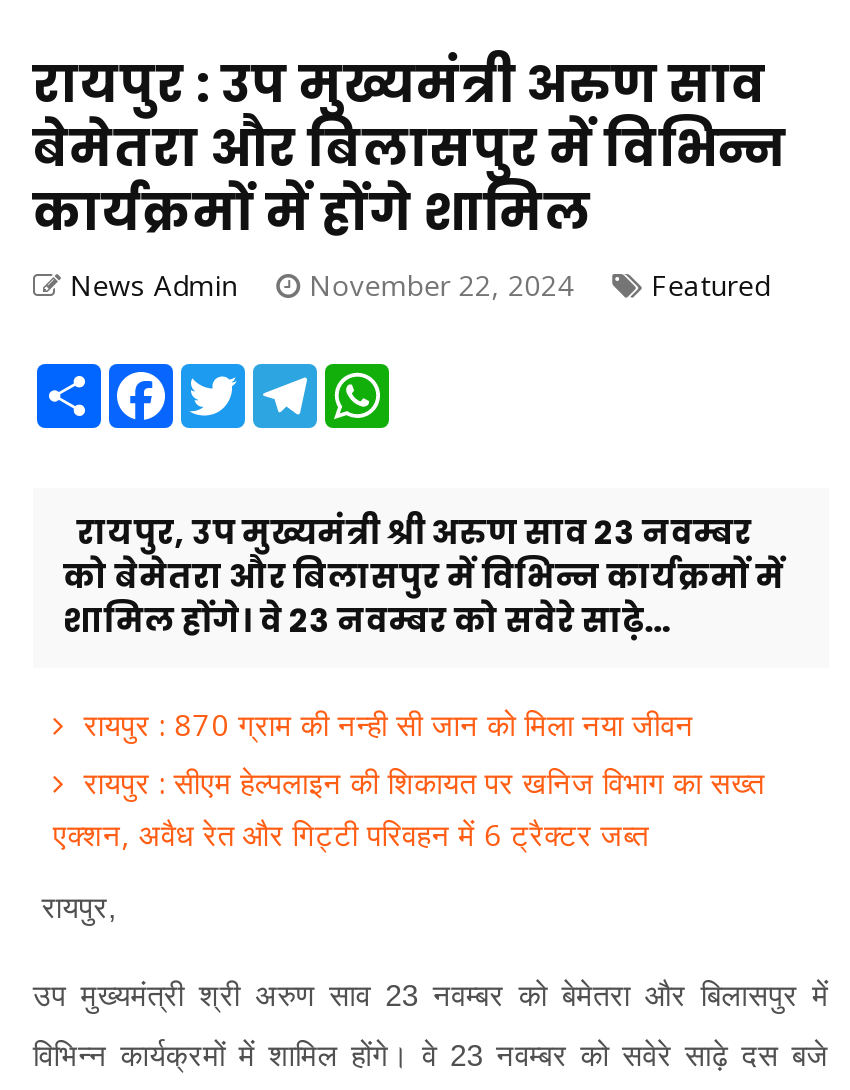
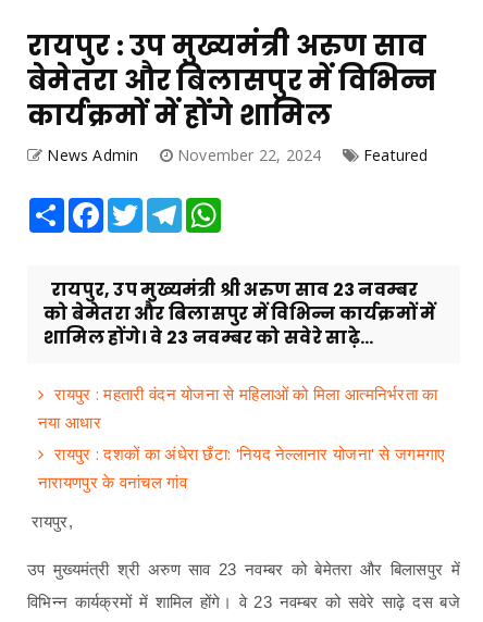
[53,704,764,854] रायपुर : 870 ग्राम की नन्ही सी जान को मिला नया जीवन | रायपुर : सीएम हेल्पलाइन की शिकायत पर खनिज विभाग का सख्त | एक्शन, अवैध रेत और गिट्टी परिवहन में 6 ट्रैक्टर जब्त -> [38,383,445,493] रायपुर : महतारी वंदन योजना से महिलाओं को मिला आत्मनिर्भरता का | नया आधार | रायपुर : दशकों का अंधेरा छँटा: 'नियद नेल्लानार योजना' से जगमगाए | नारायणपुर के वनांचल गांव

